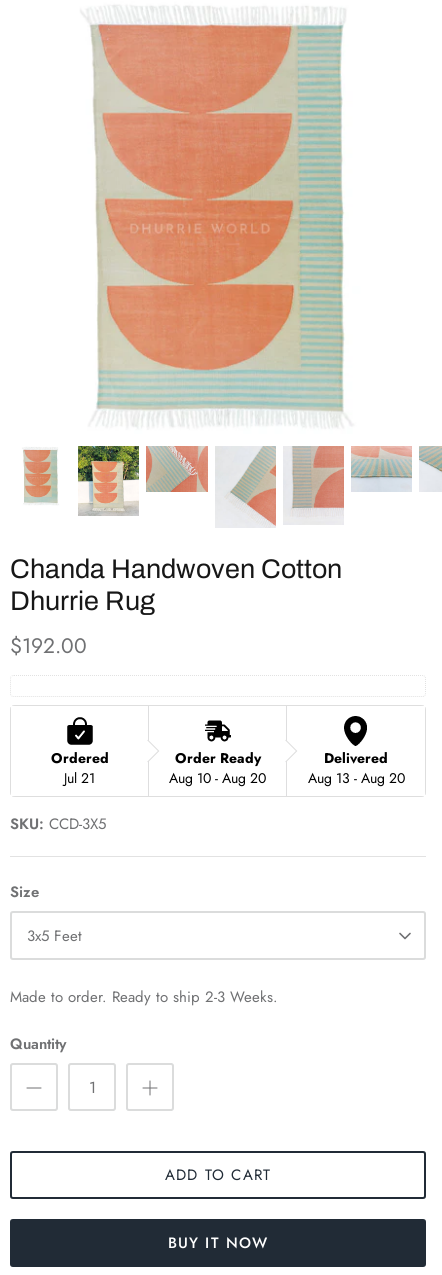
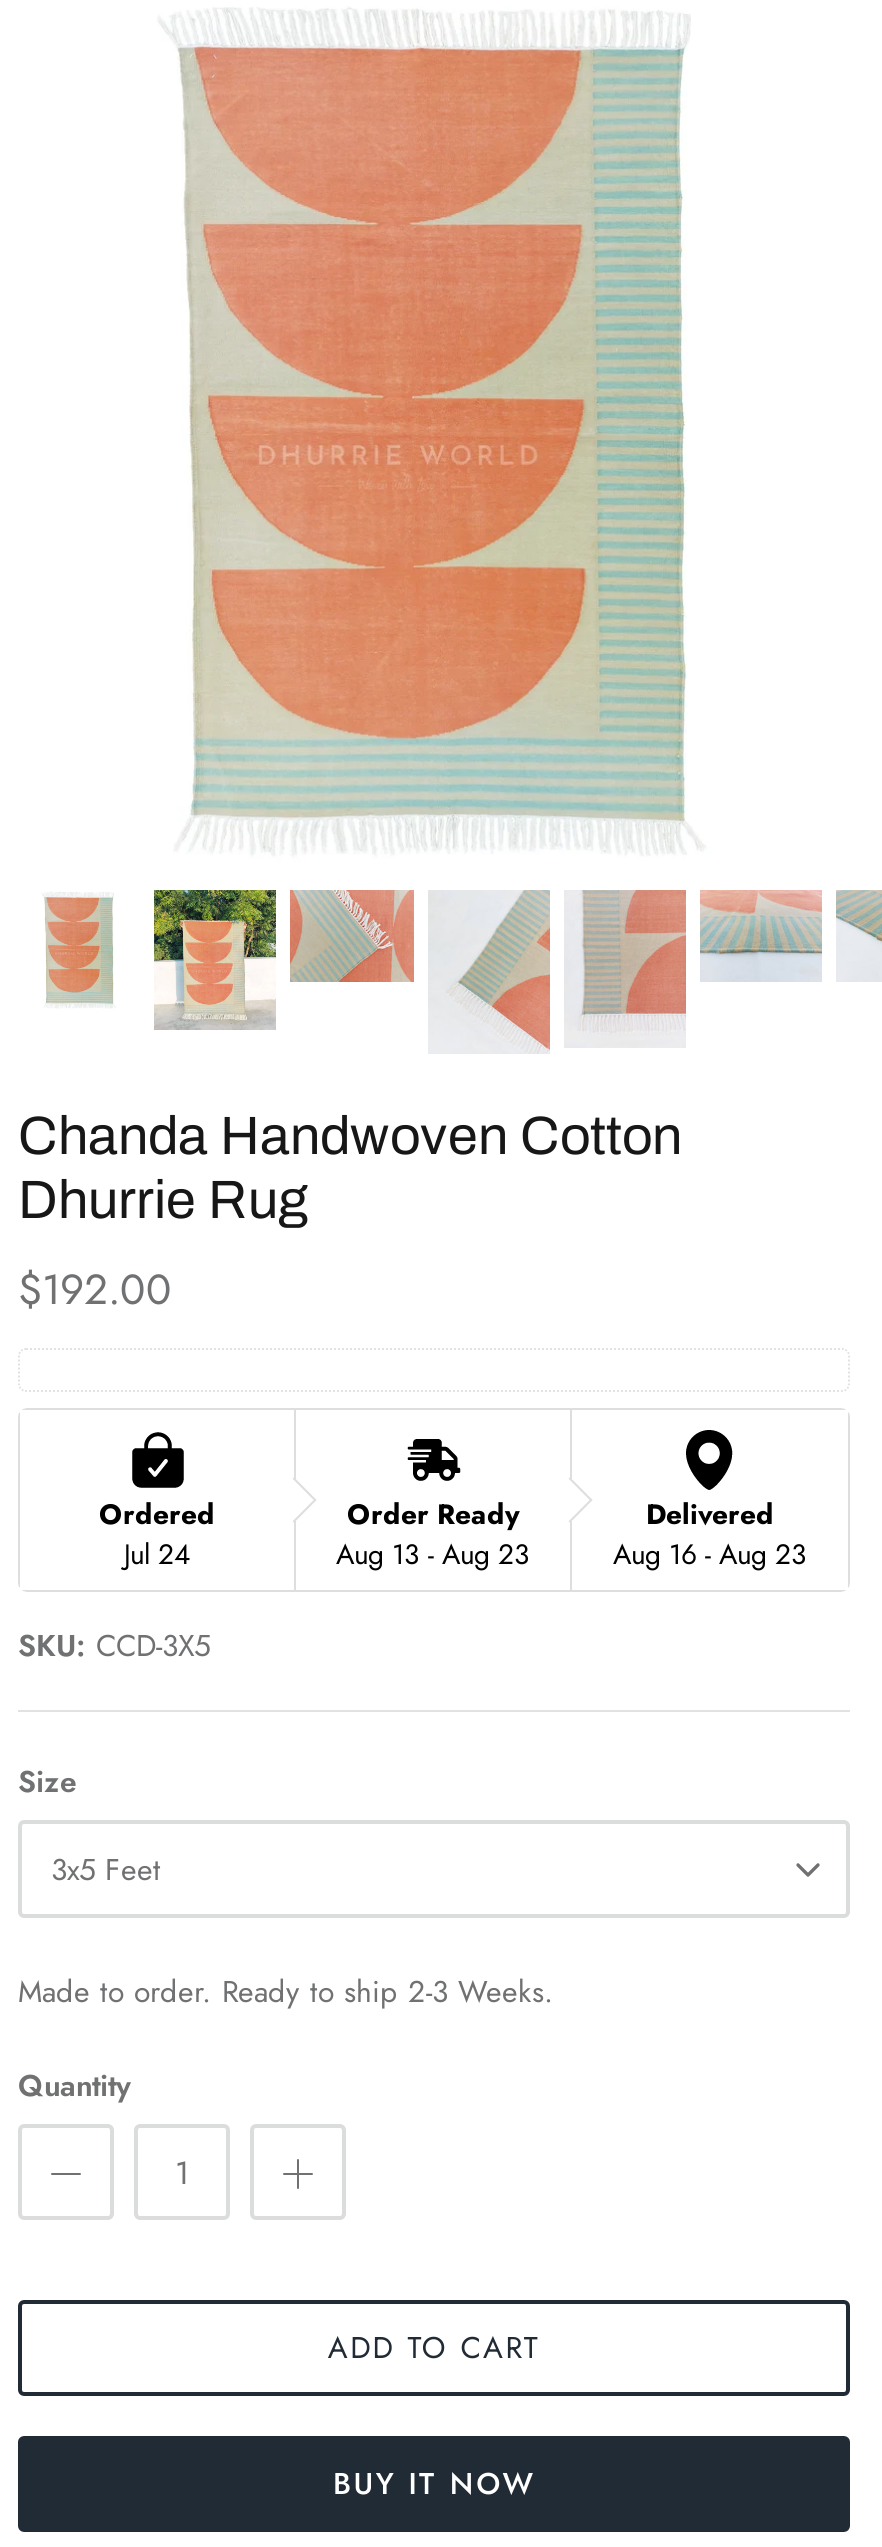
[64,768,95,788] Jul 21 -> [124,1534,190,1574] Jul 24
[169,768,266,788] Aug 10 - Aug 20 -> [336,1534,530,1574] Aug 13 - Aug 23
[307,768,404,788] Aug 13 - Aug 20 -> [613,1534,807,1574] Aug 16 - Aug 23

